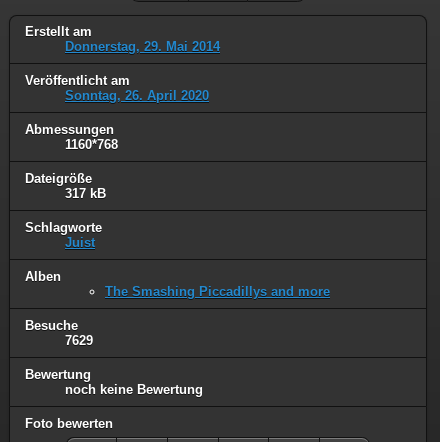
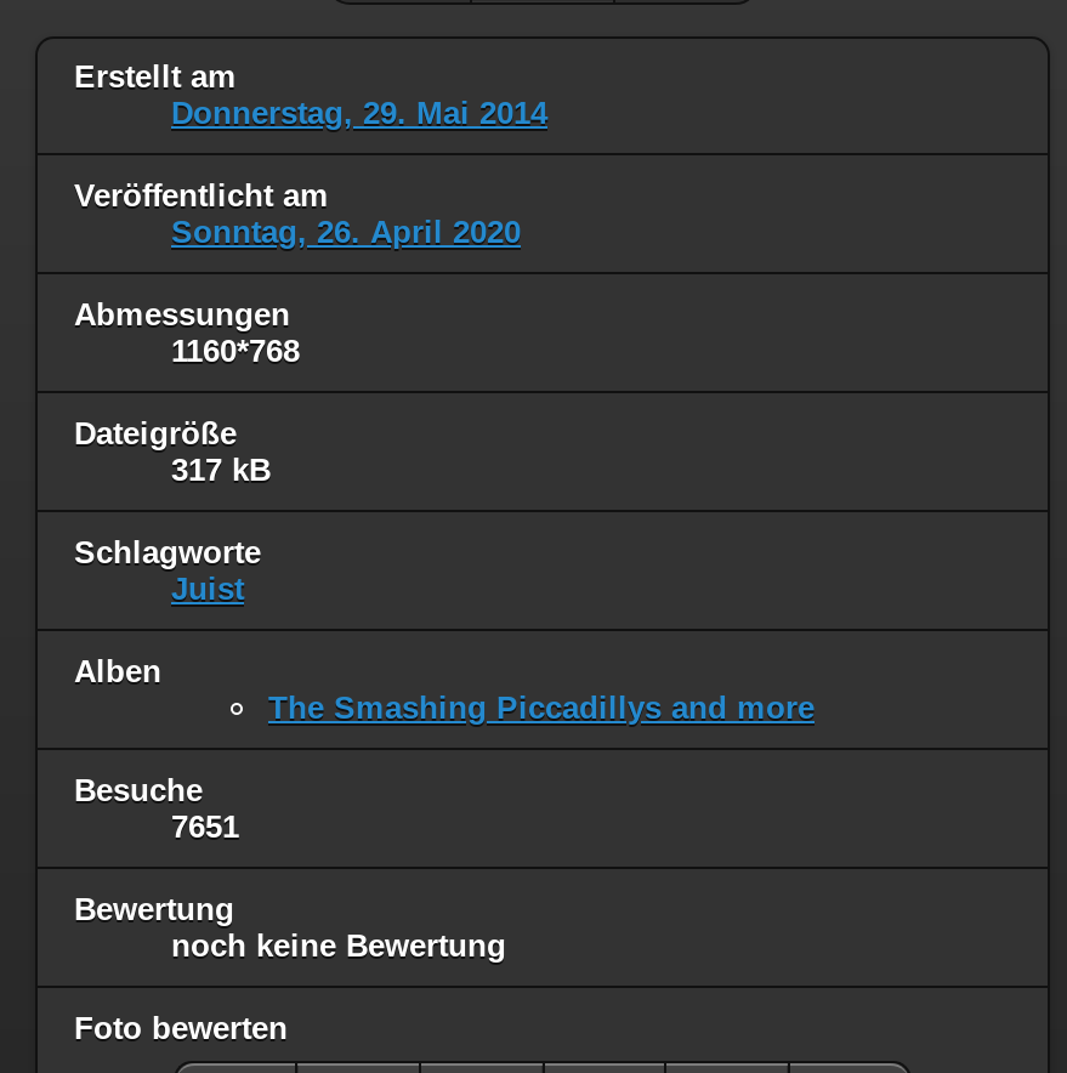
[65,333,93,348] 7629 -> [171,808,239,845] 7651

